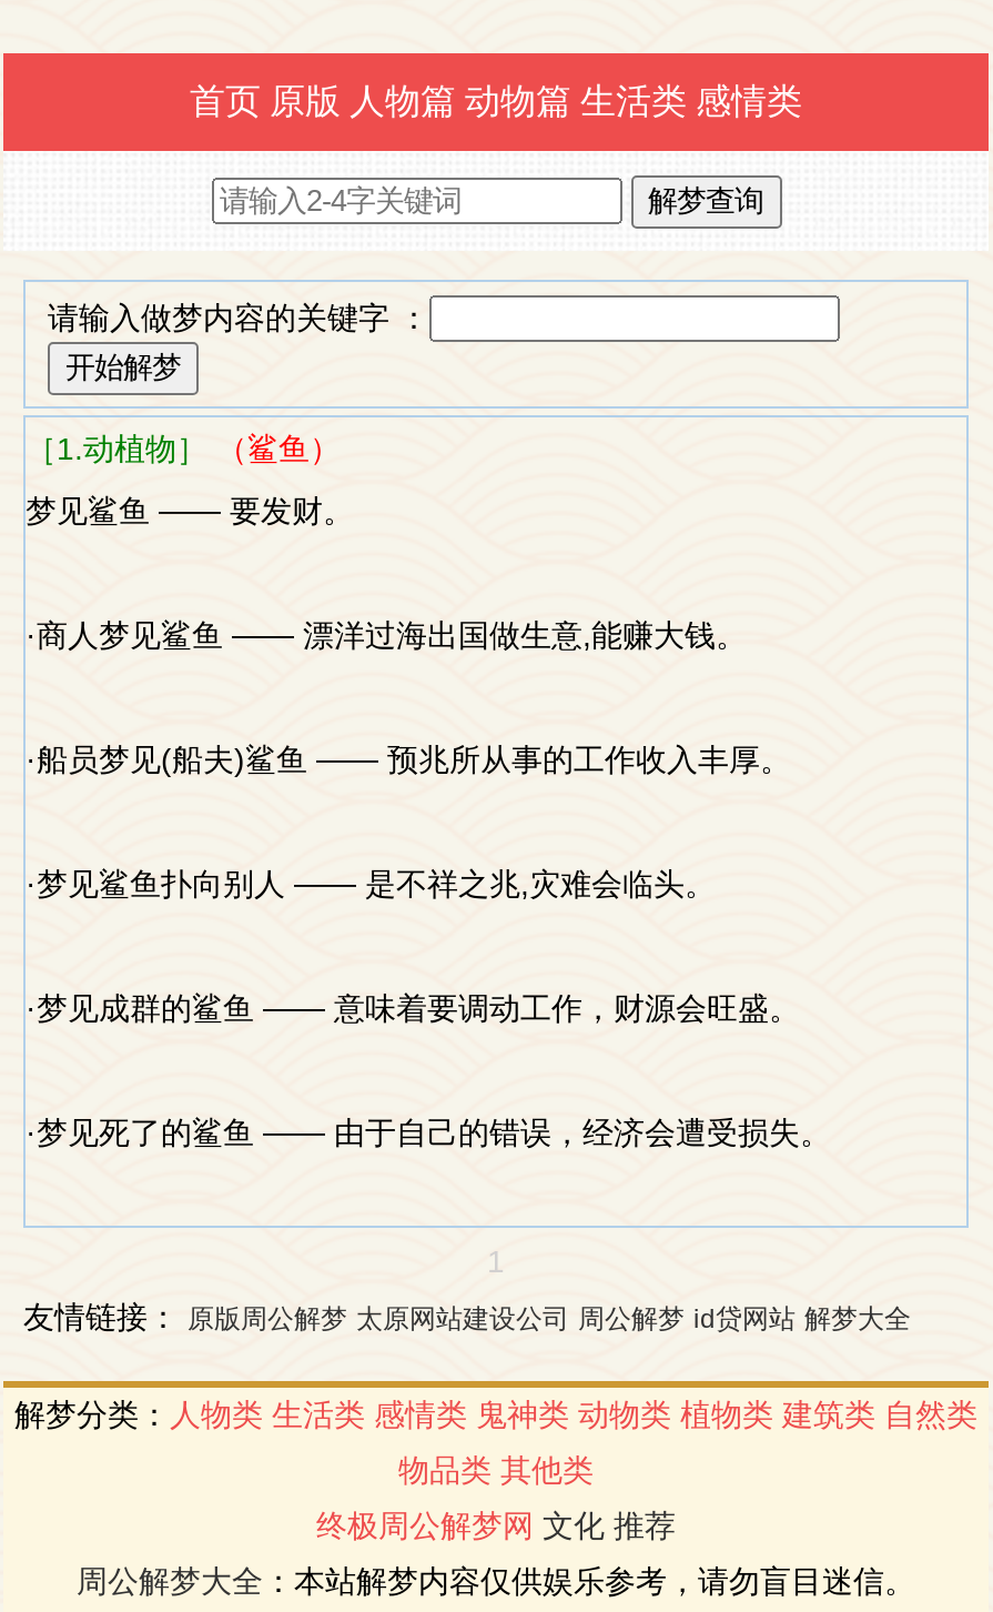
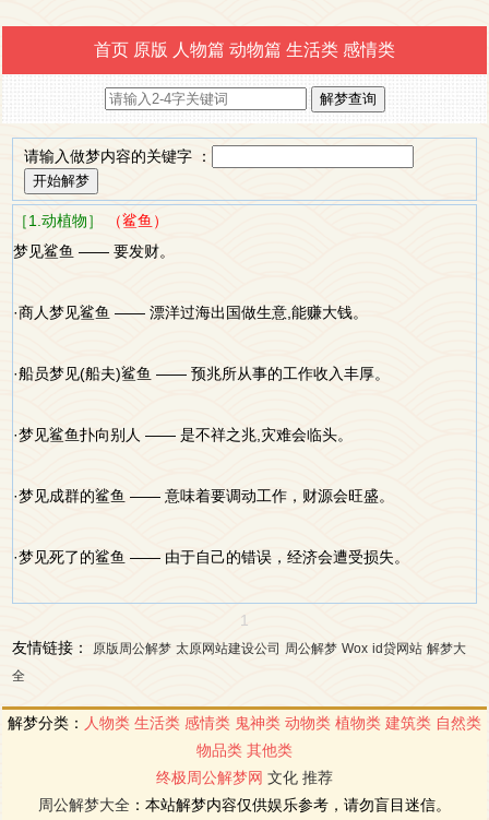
[23,1299,911,1334] 友情链接：原版周公解梦 太原网站建设公司 周公解梦 id贷网站 解梦大全 -> [12,639,466,684] 友情链接：原版周公解梦 太原网站建设公司 周公解梦 Wox id贷网站 解梦大 | 全

